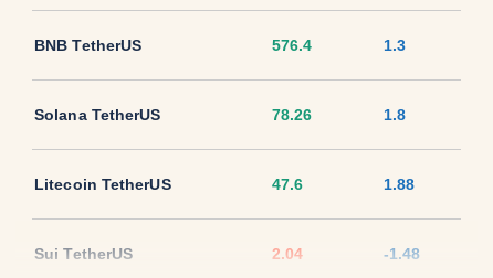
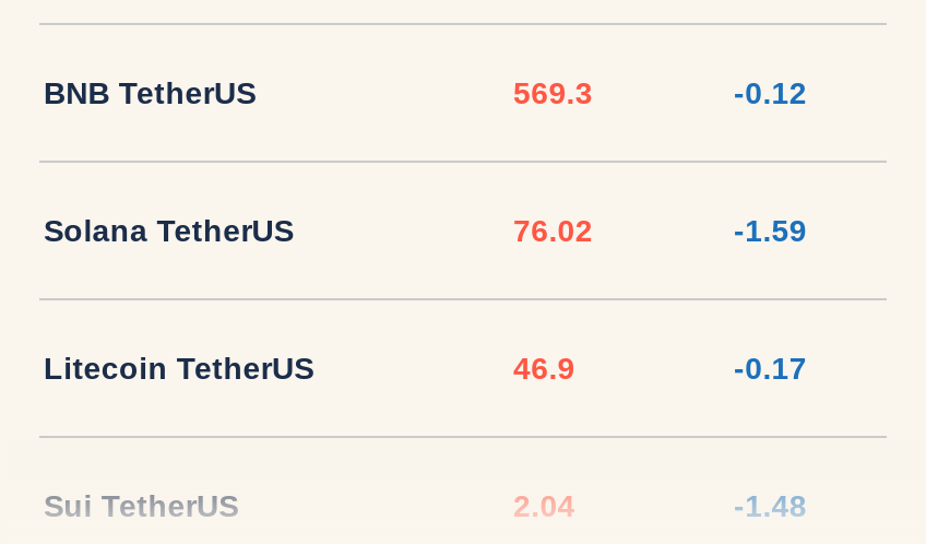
[272,36,312,54] 576.4 -> [513,75,593,110] 569.3
[384,36,406,54] 1.3 -> [734,75,807,110] -0.12
[272,106,312,124] 78.26 -> [513,213,593,248] 76.02
[384,106,406,124] 1.8 -> [734,213,807,248] -1.59
[272,175,303,193] 47.6 -> [513,351,575,386] 46.9
[384,175,415,193] 1.88 -> [734,351,807,386] -0.17

